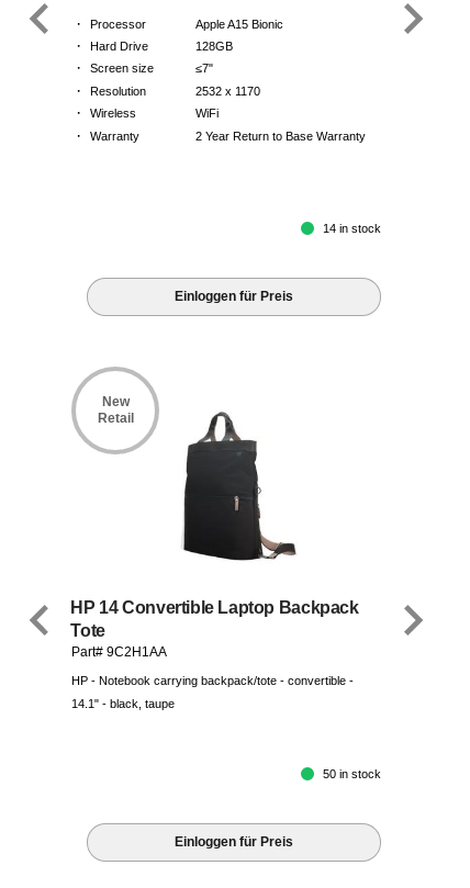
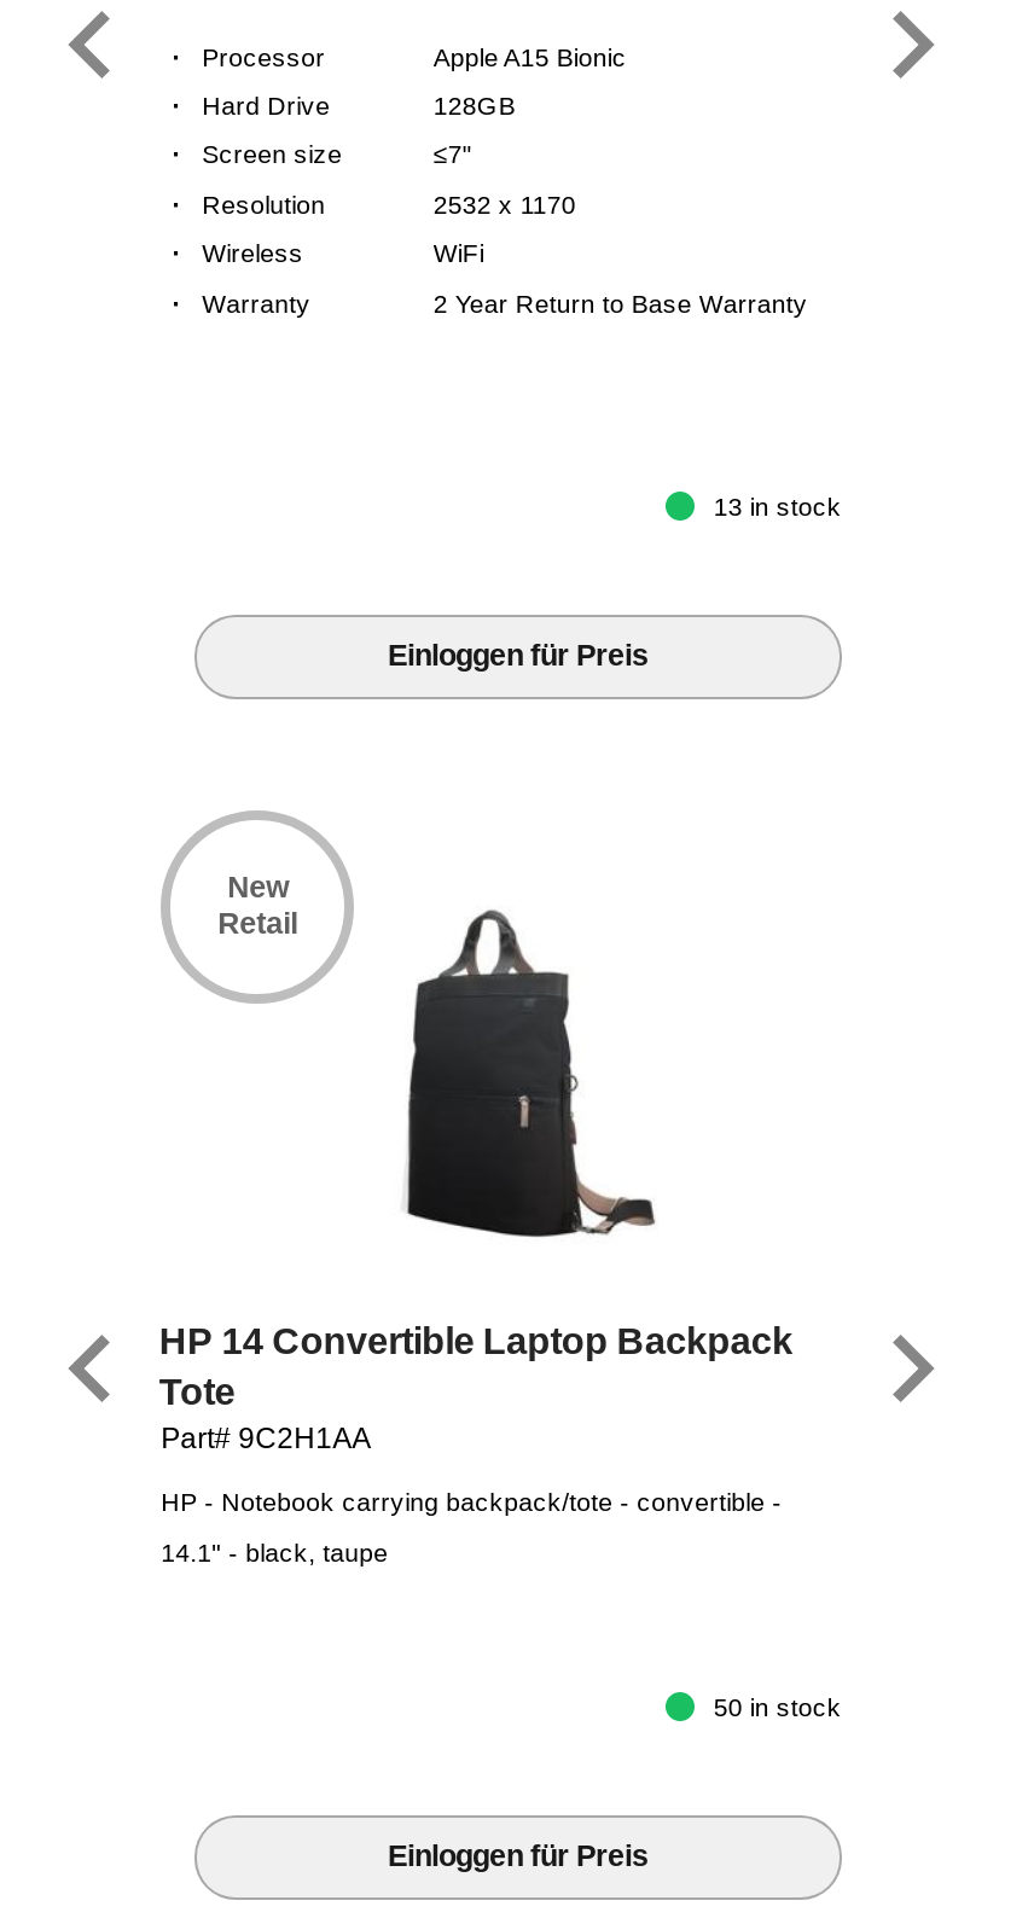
[323,221,381,235] 14 in stock -> [713,491,841,520] 13 in stock

